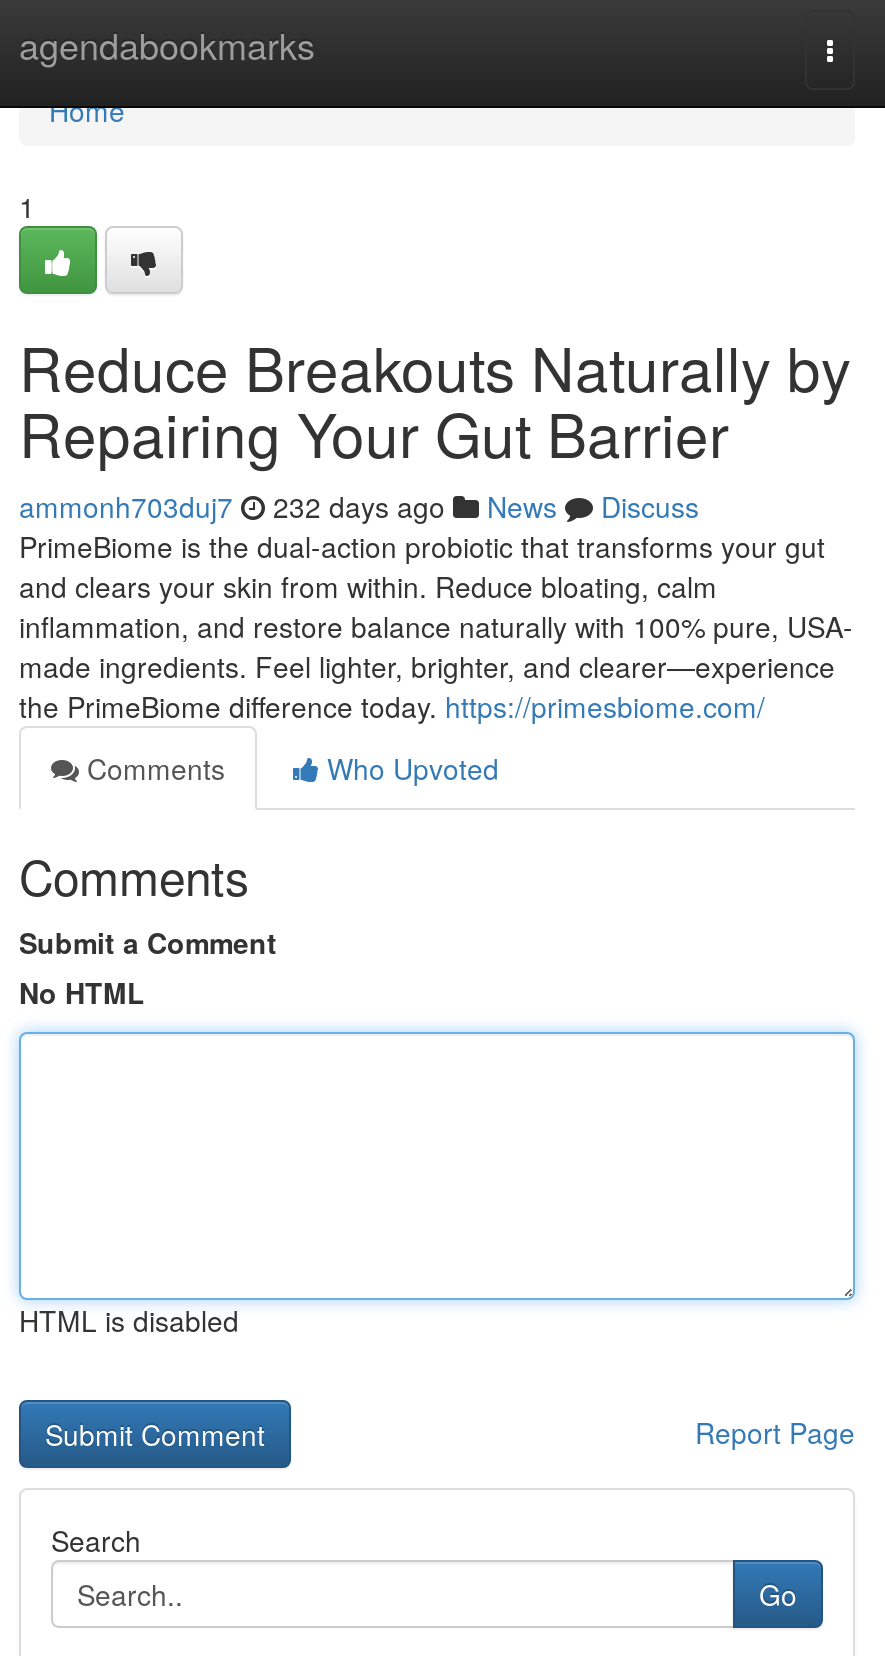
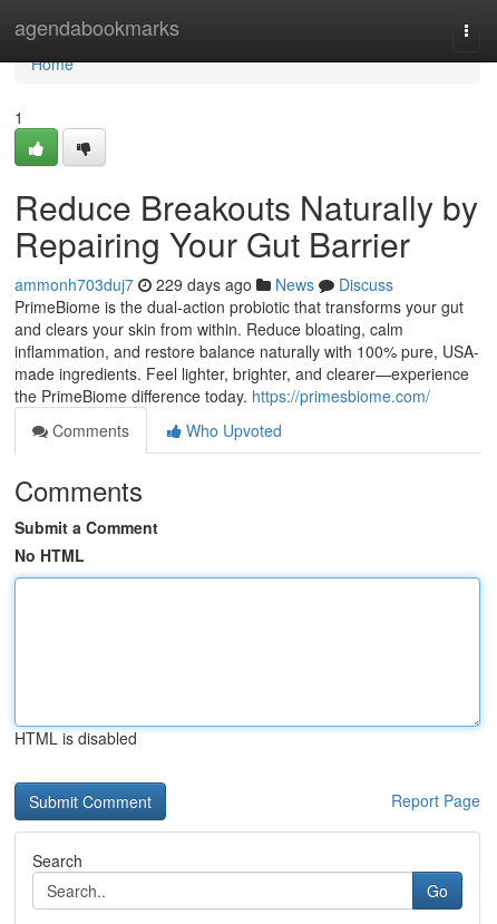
[19,486,699,526] ammonh703duj7 232 days ago News Discuss -> [14,273,393,295] ammonh703duj7 229 days ago News Discuss

